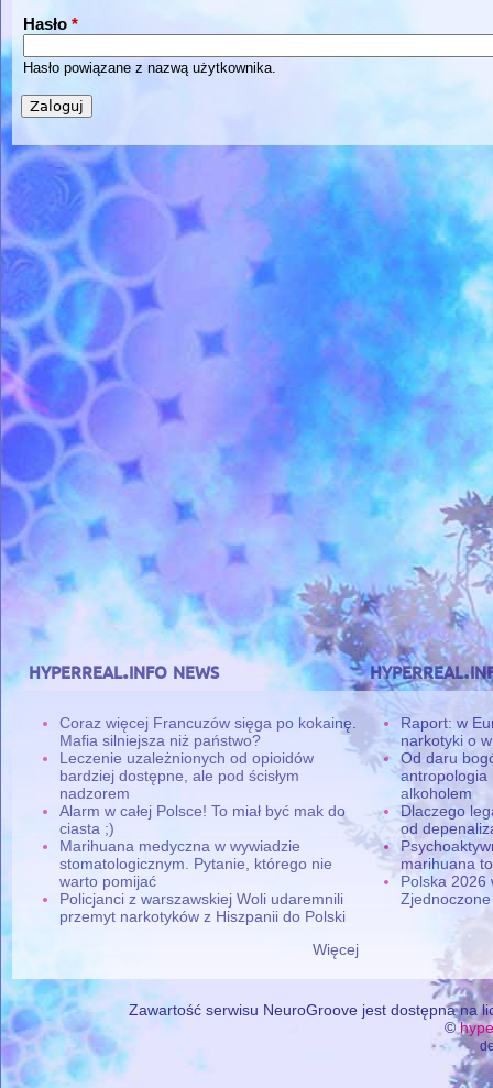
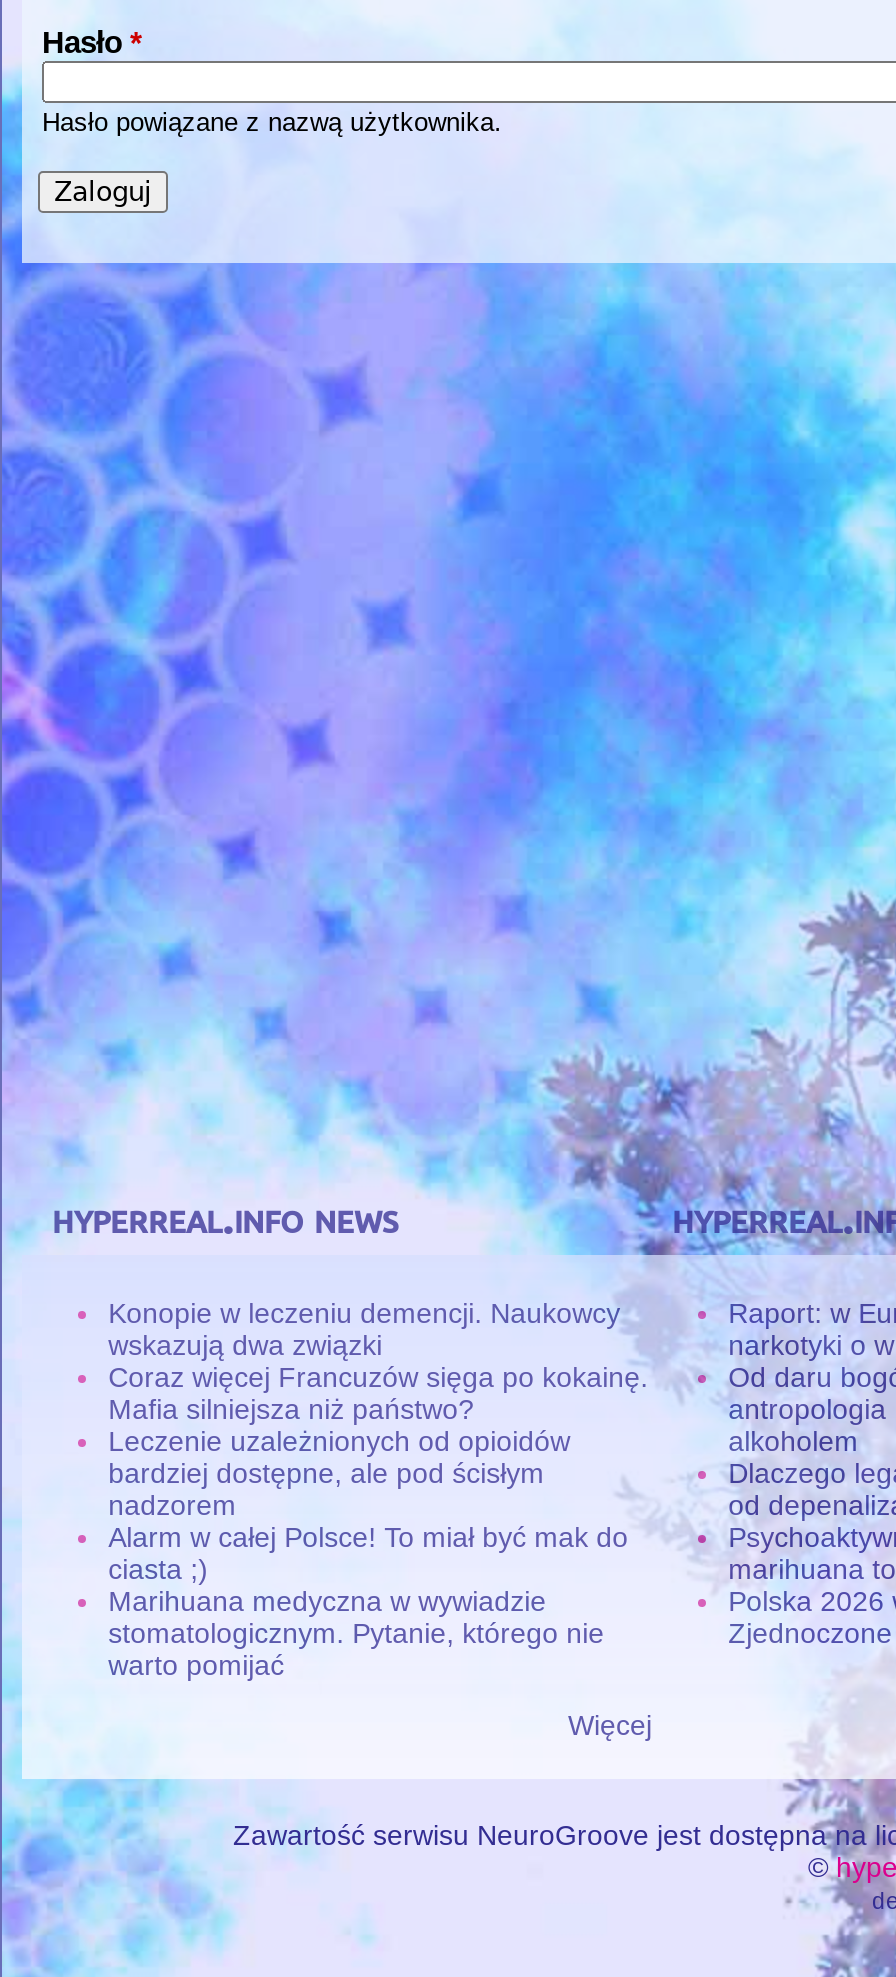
moved [60,714,357,890] -> [108,1361,648,1681]: Coraz więcej Francuzów sięga po kokainę. | Mafia silniejsza niż państwo? | Leczenie uzależnionych od opioidów | ... | stomatologicznym. Pytanie, którego nie | warto pomijać
none -> [108,1297,620,1361] Konopie w leczeniu demencji. Naukowcy | wskazują dwa związki
[60,890,346,925] Policjanci z warszawskiej Woli udaremnili | przemyt narkotyków z Hiszpanii do Polski -> none

